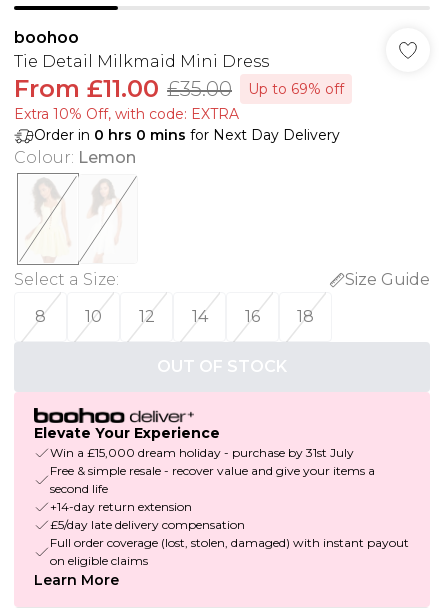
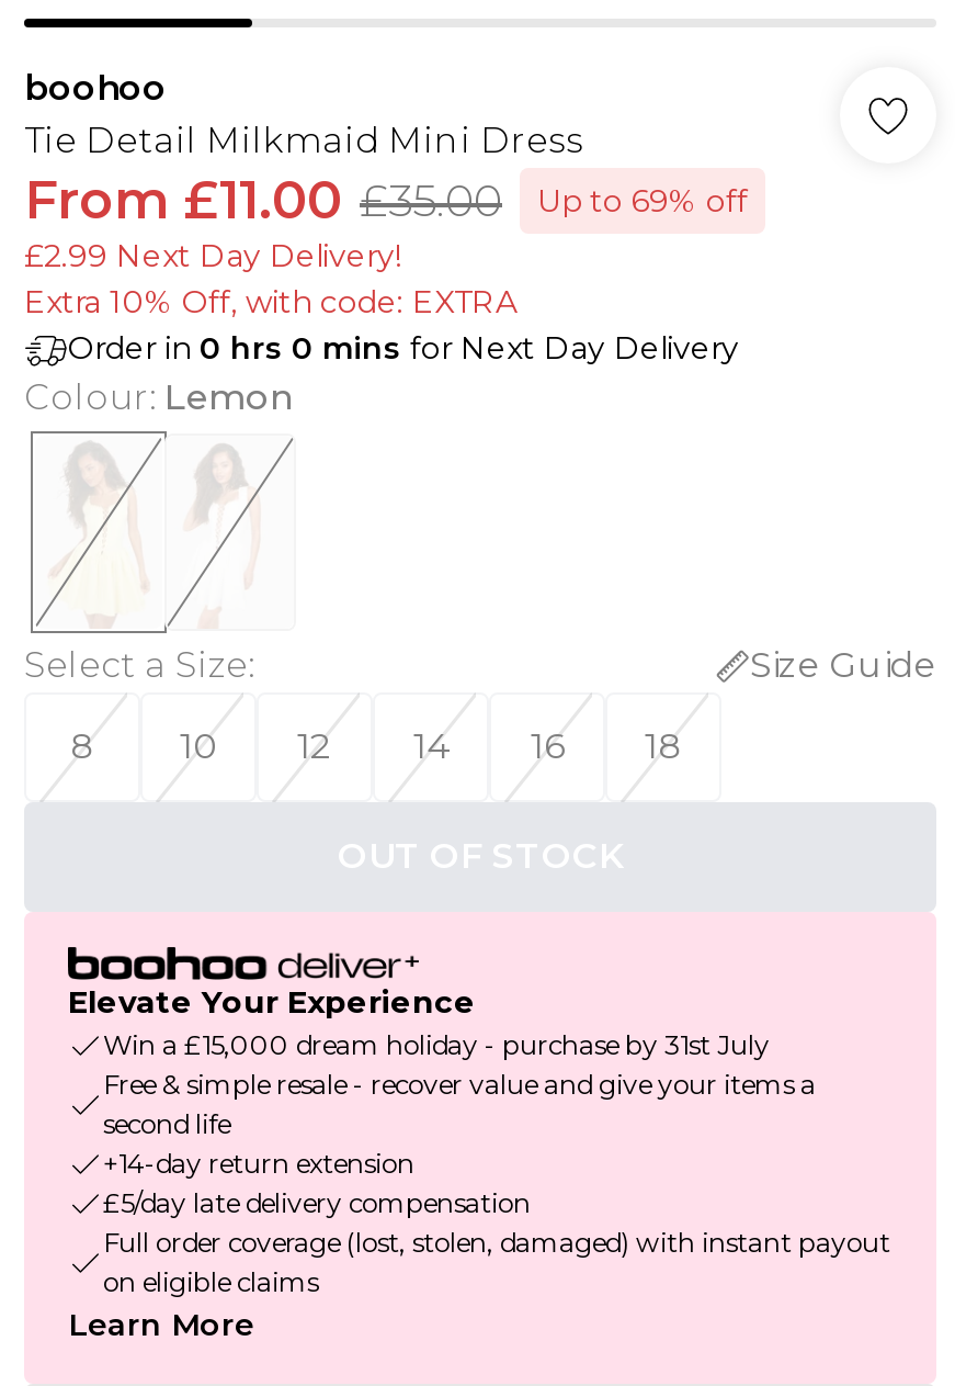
none -> [24,236,401,275] £2.99 Next Day Delivery!

